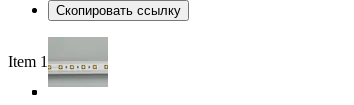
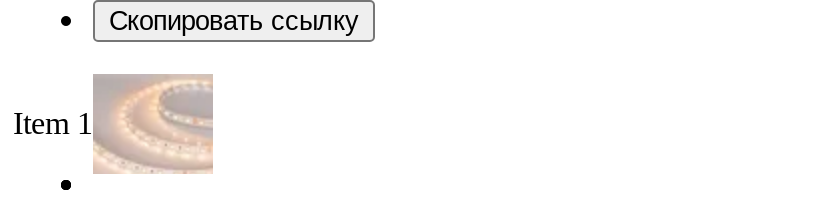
[47,37,109,88] [image] -> [91,74,215,176] [image]

